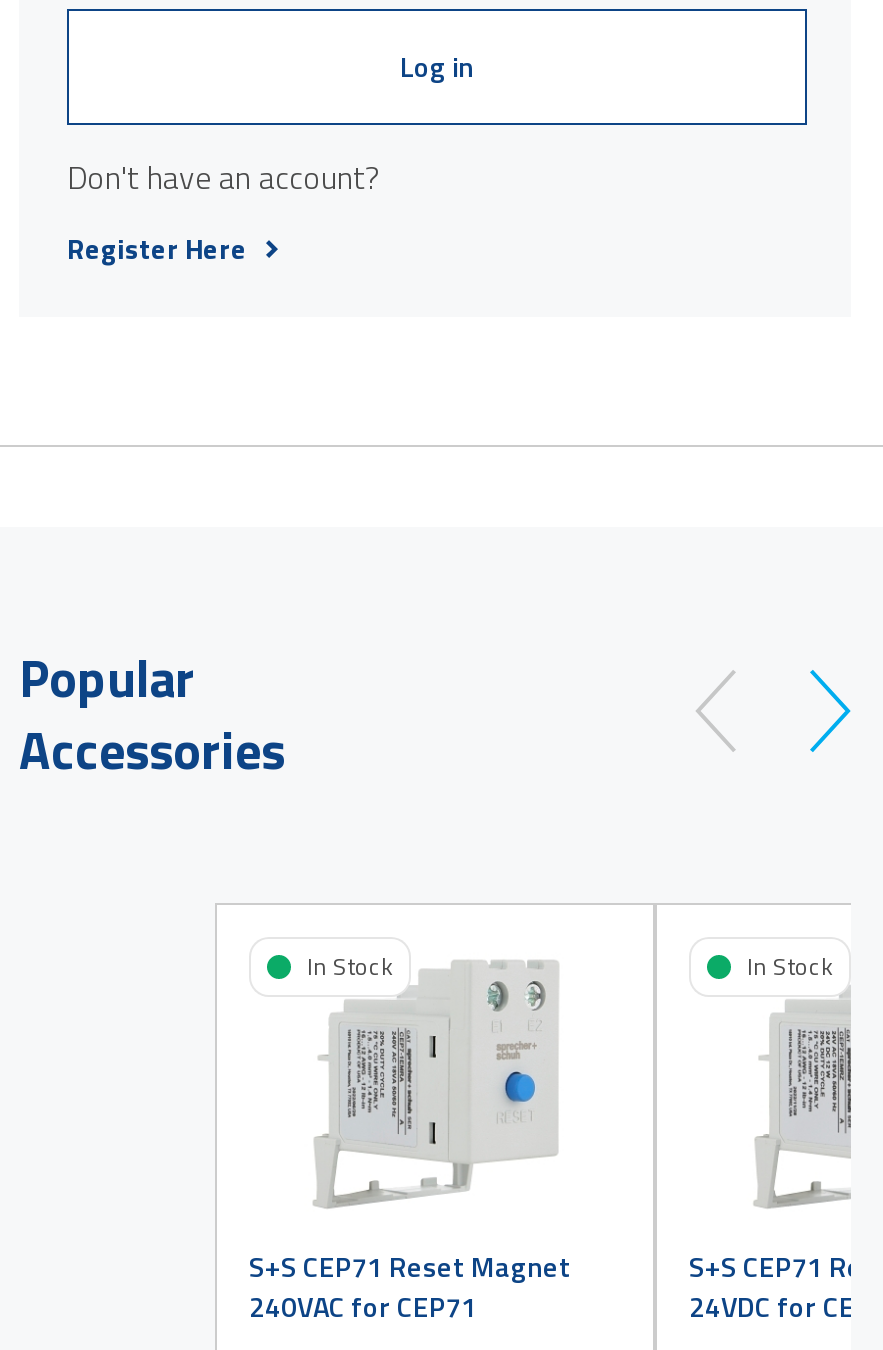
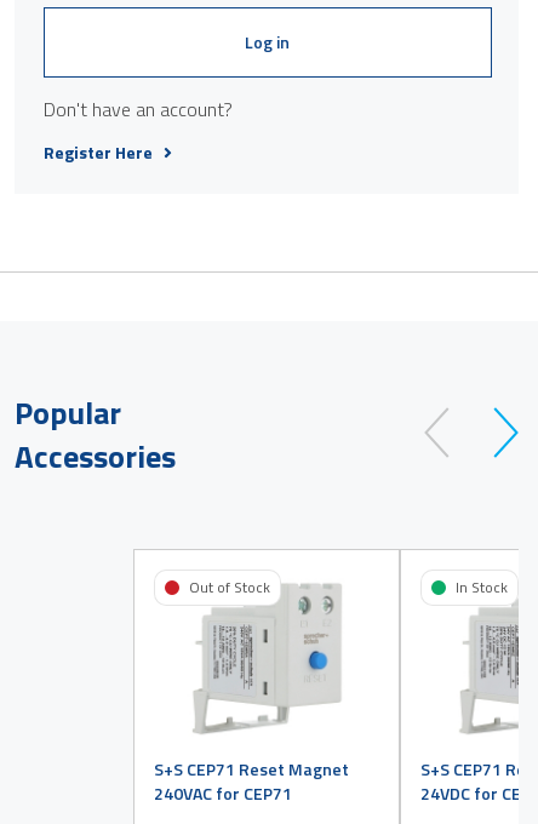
[307,946,393,984] In Stock -> [189,575,270,598] Out of Stock

